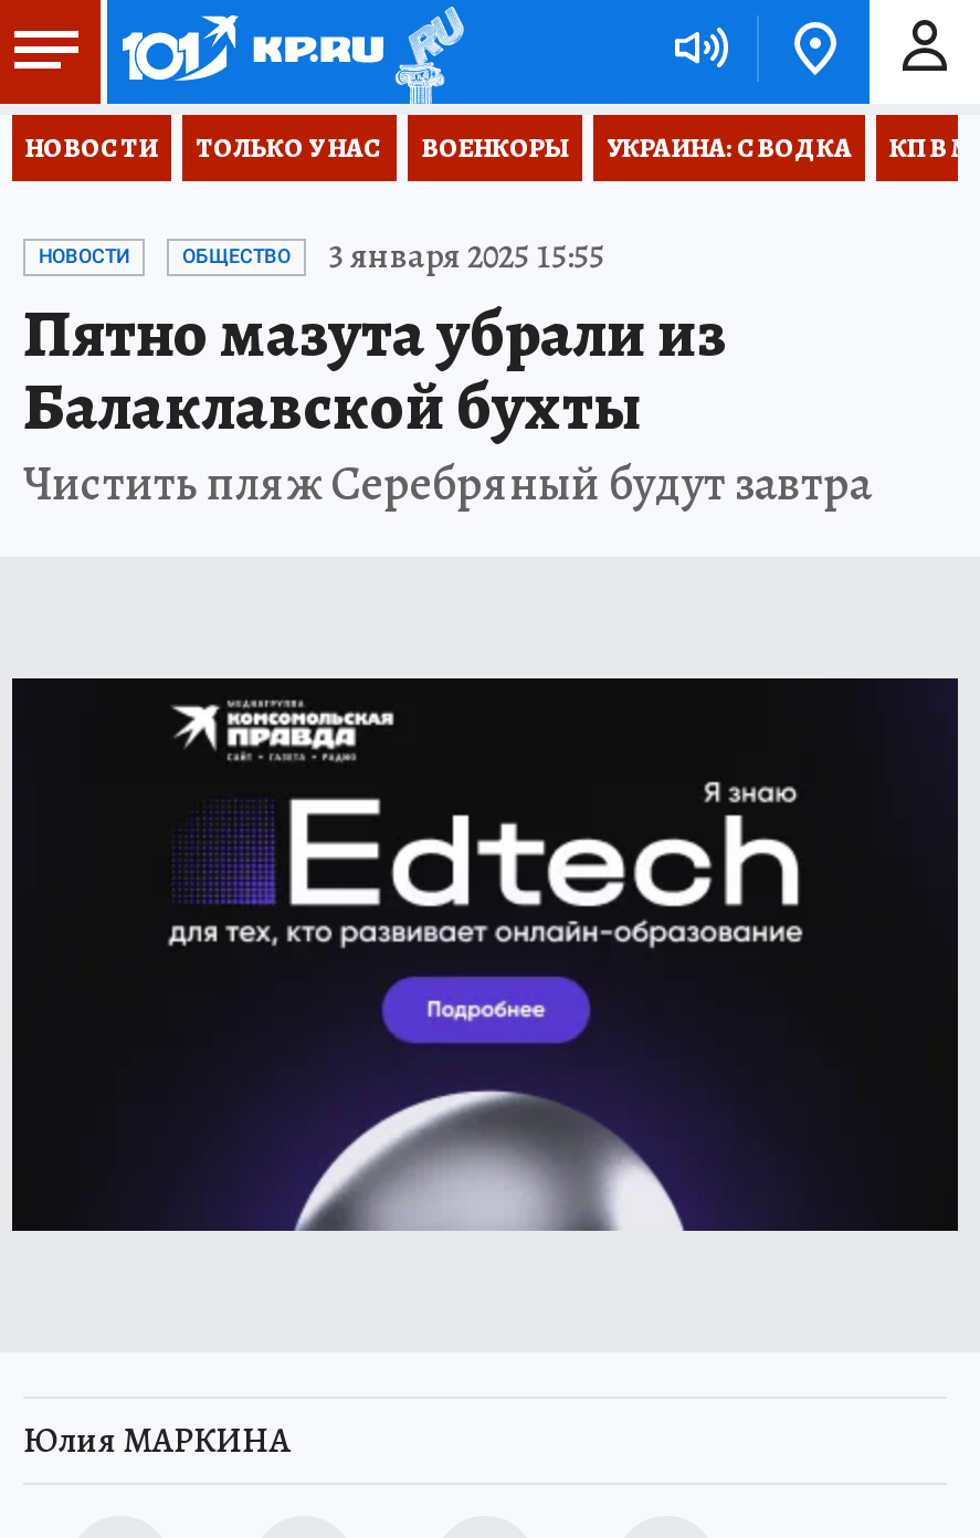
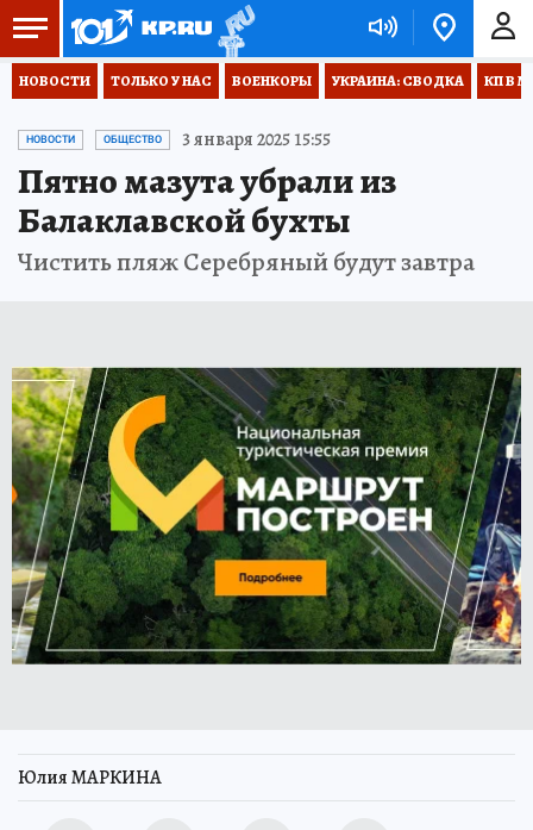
[10,676,960,1231] [image] -> [11,367,522,666] [image]

